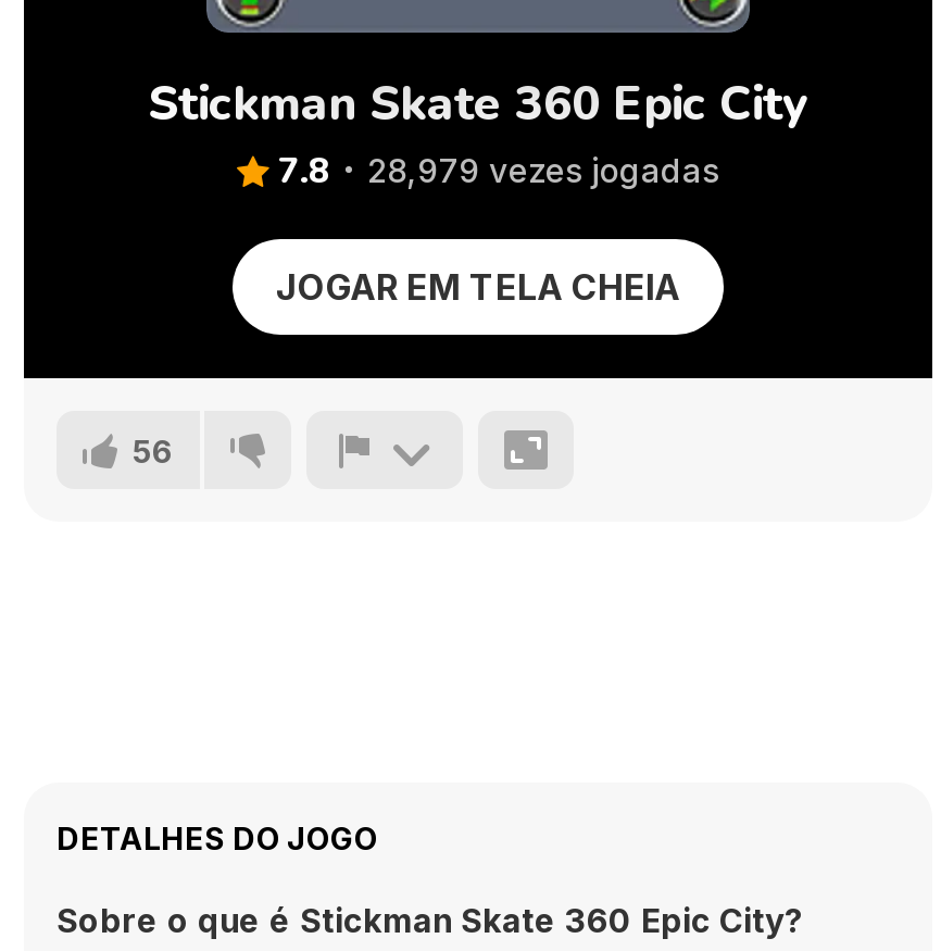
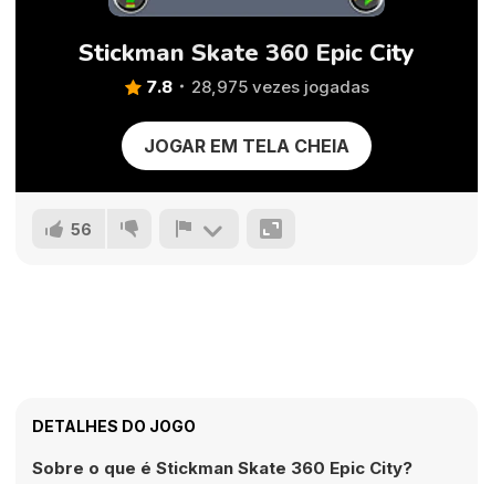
[367,150,719,191] 28,979 vezes jogadas -> [191,76,369,97] 28,975 vezes jogadas

